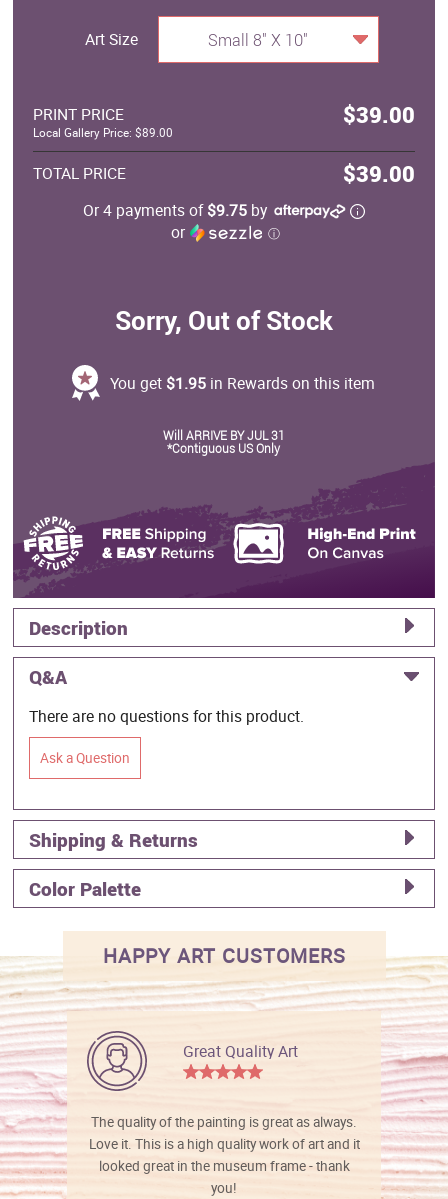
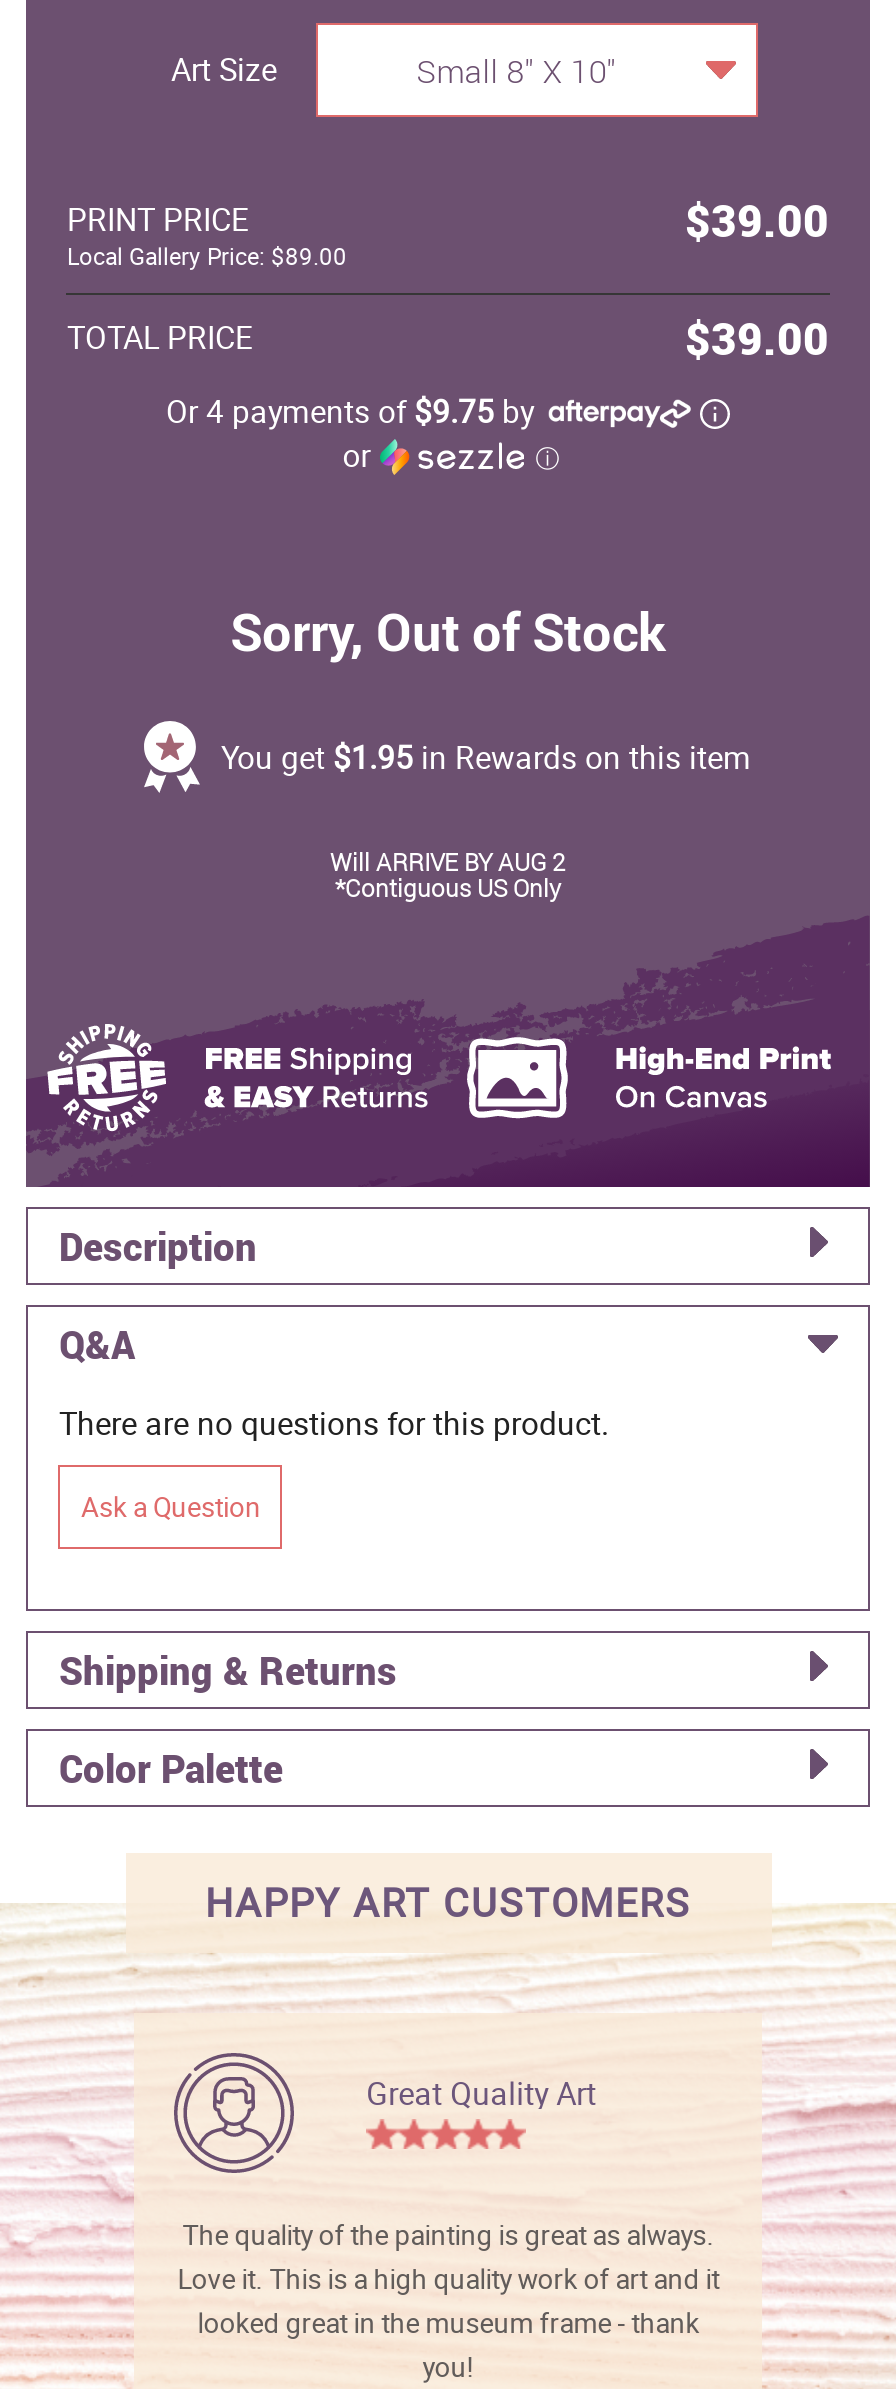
[163,427,285,443] Will ARRIVE BY JUL 31 -> [330,845,566,877] Will ARRIVE BY AUG 2

